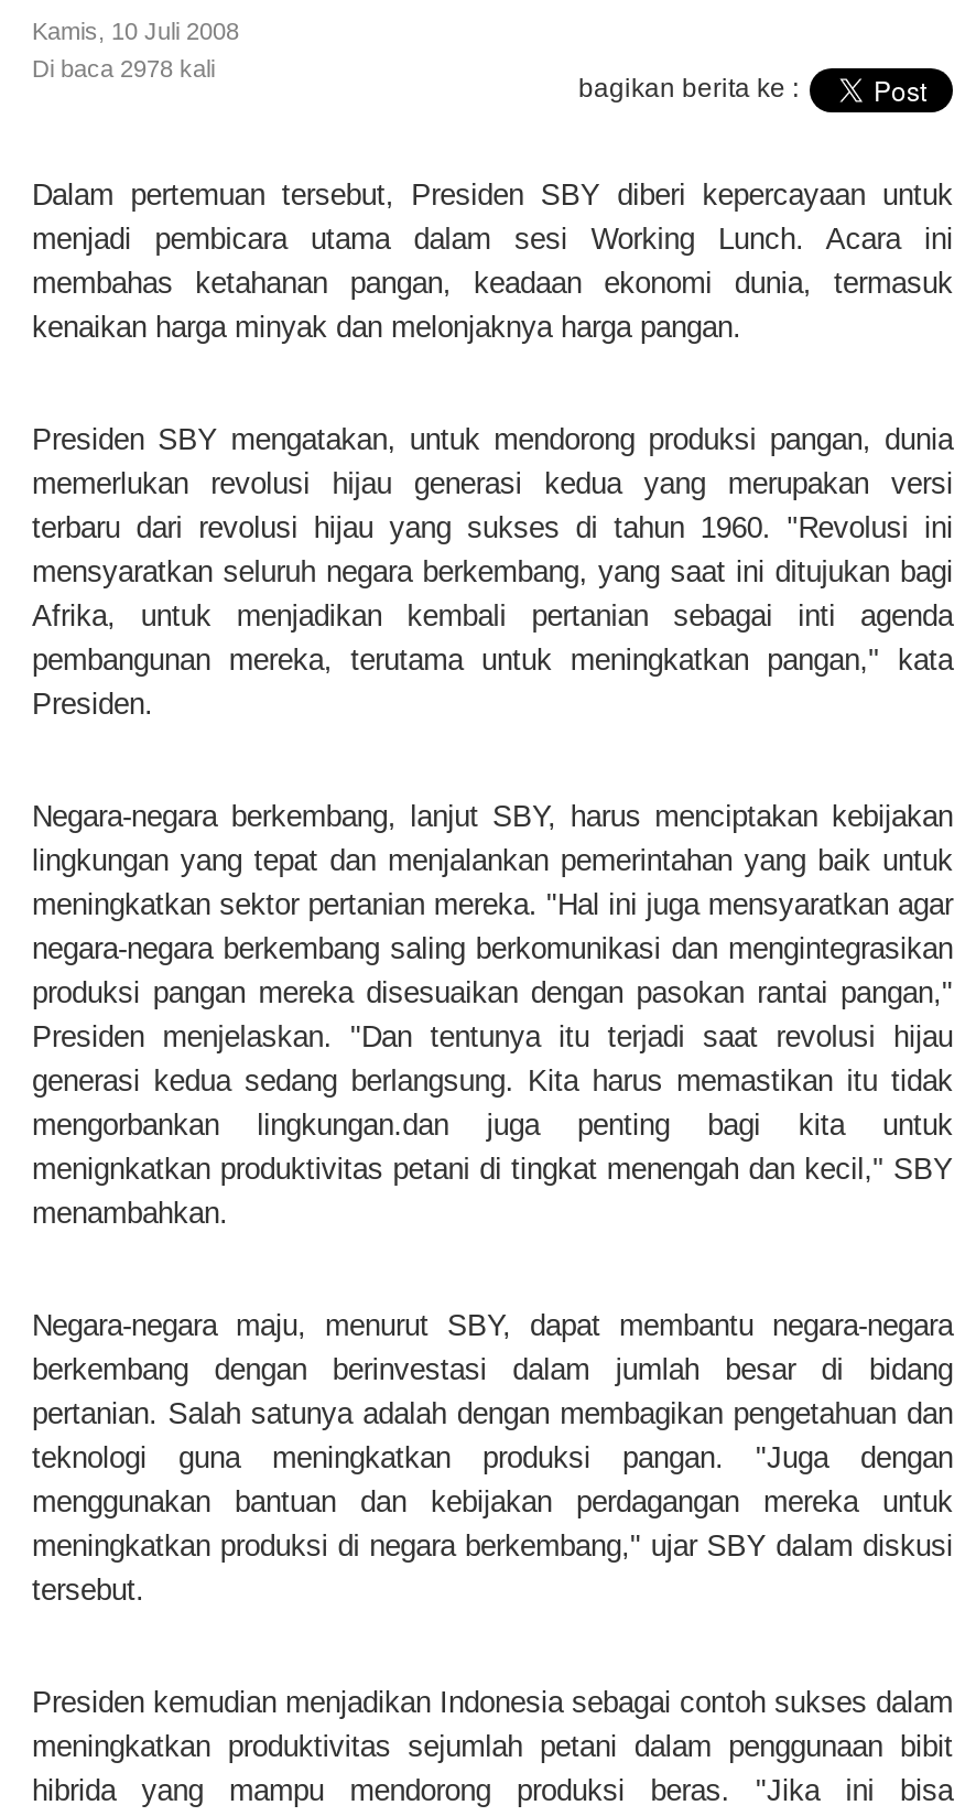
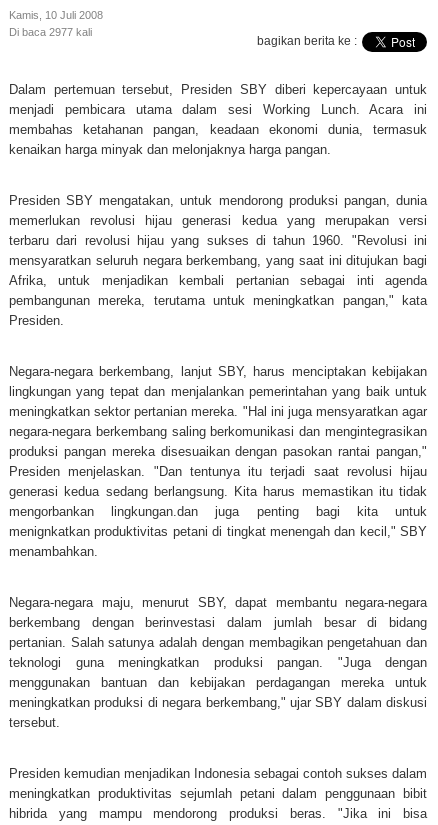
[32,55,215,82] Di baca 2978 kali -> [9,26,92,38] Di baca 2977 kali

